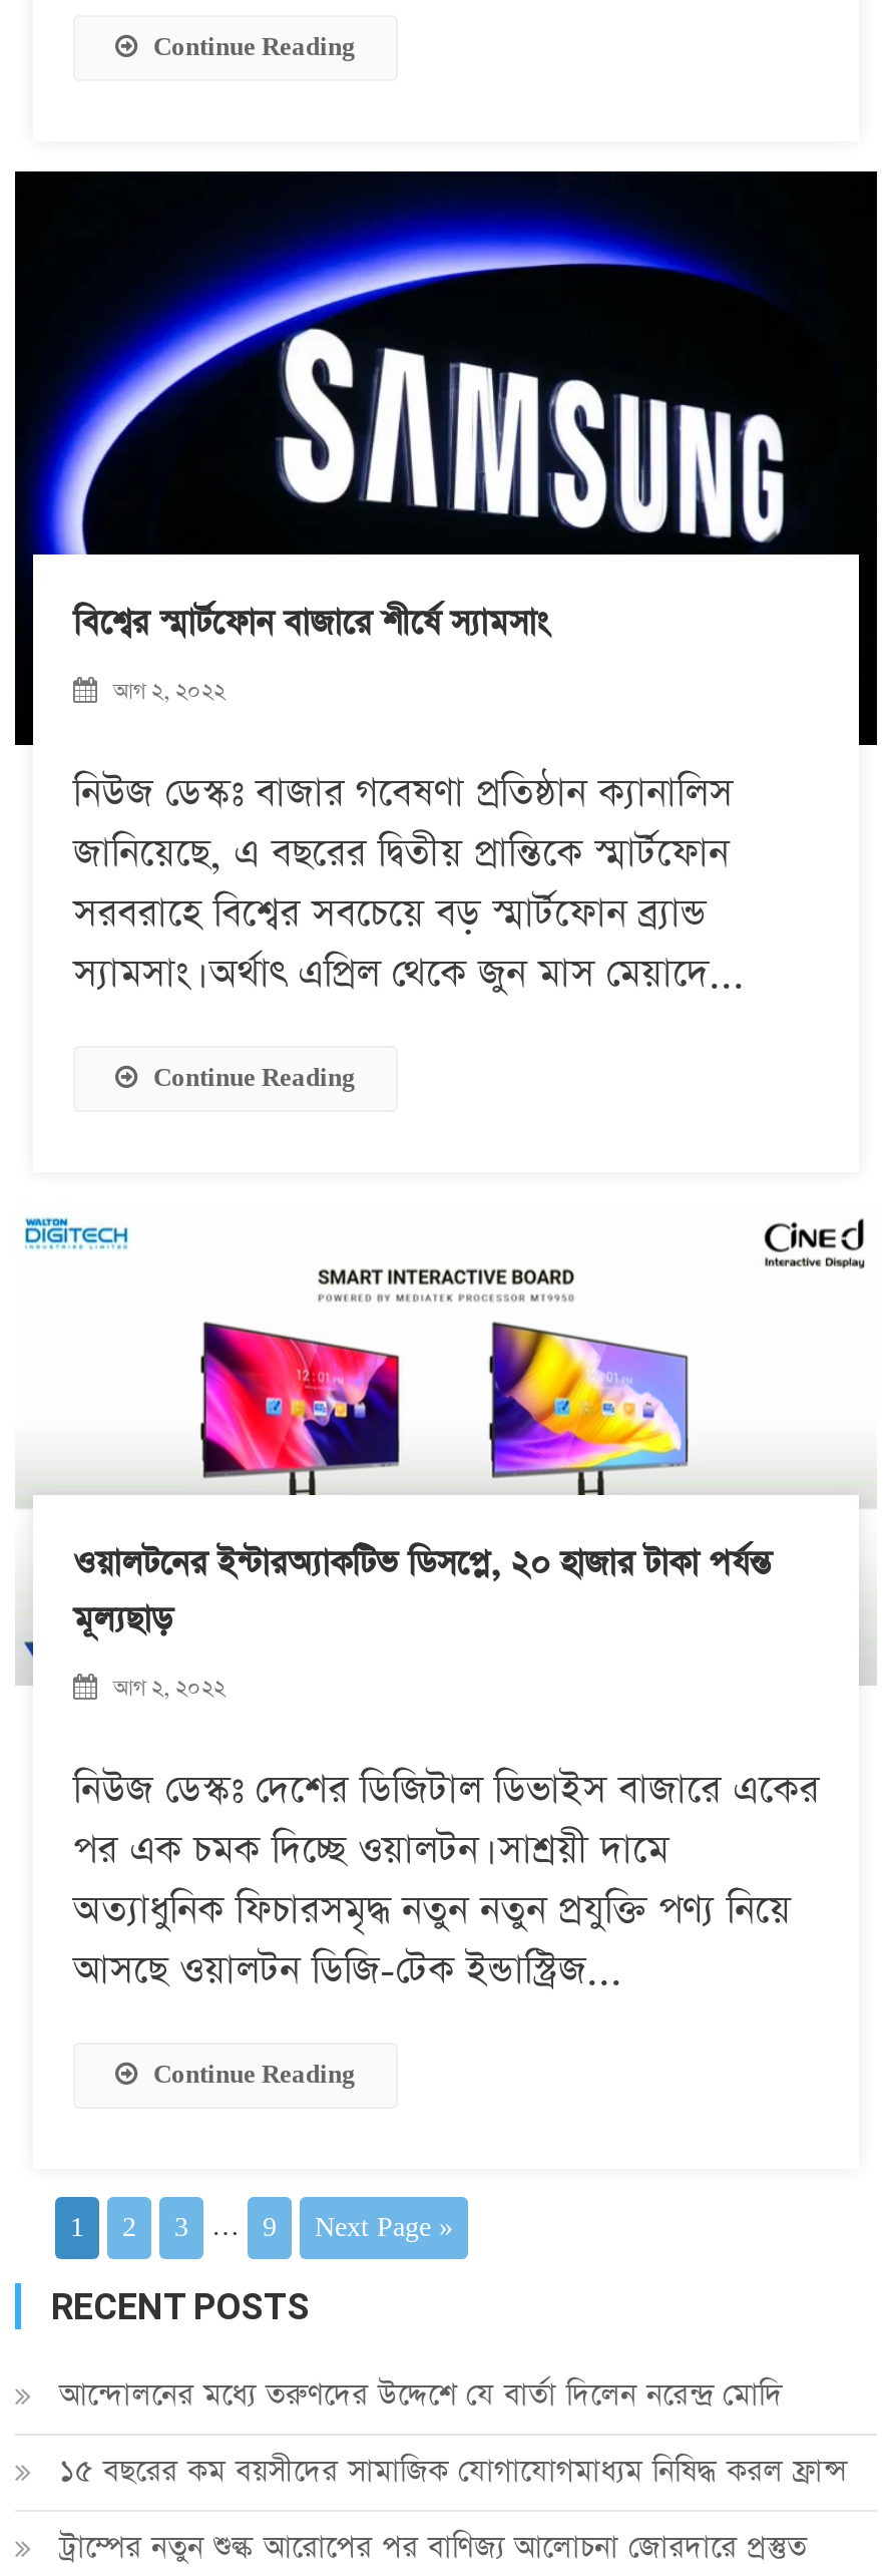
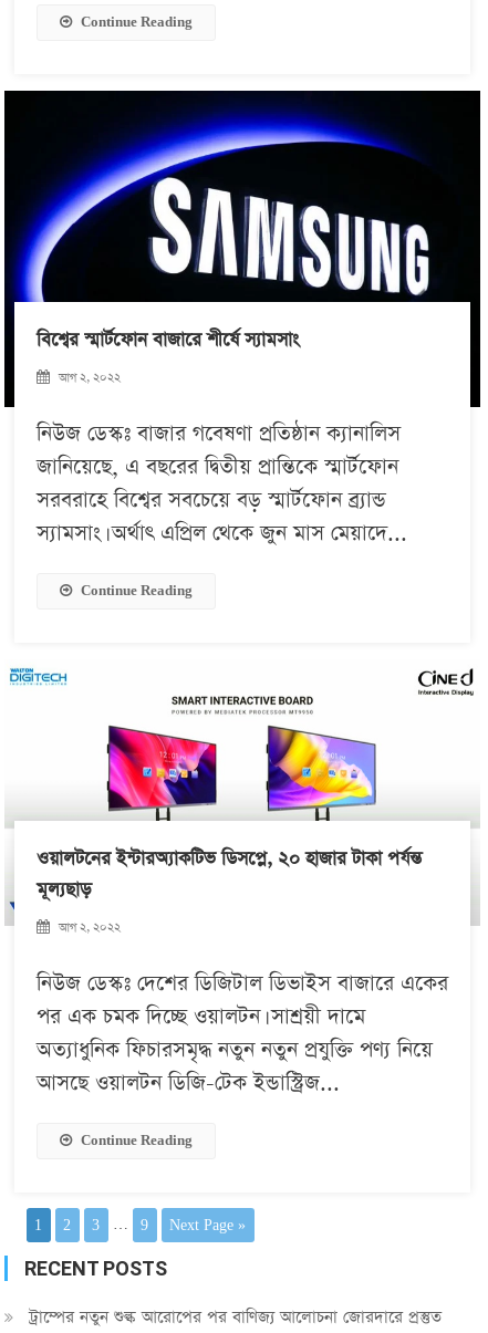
[59,2374,847,2493] আন্দোলনের মধ্যে তরুণদের উদ্দেশে যে বার্তা দিলেন নরেন্দ্র মোদি | ১৫ বছরের কম বয়সীদের সামাজিক যোগাযোগমাধ্যম নিষিদ্ধ করল ফ্রান্স -> none

